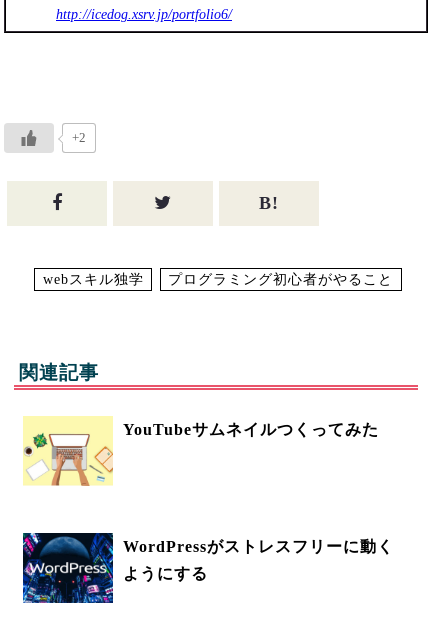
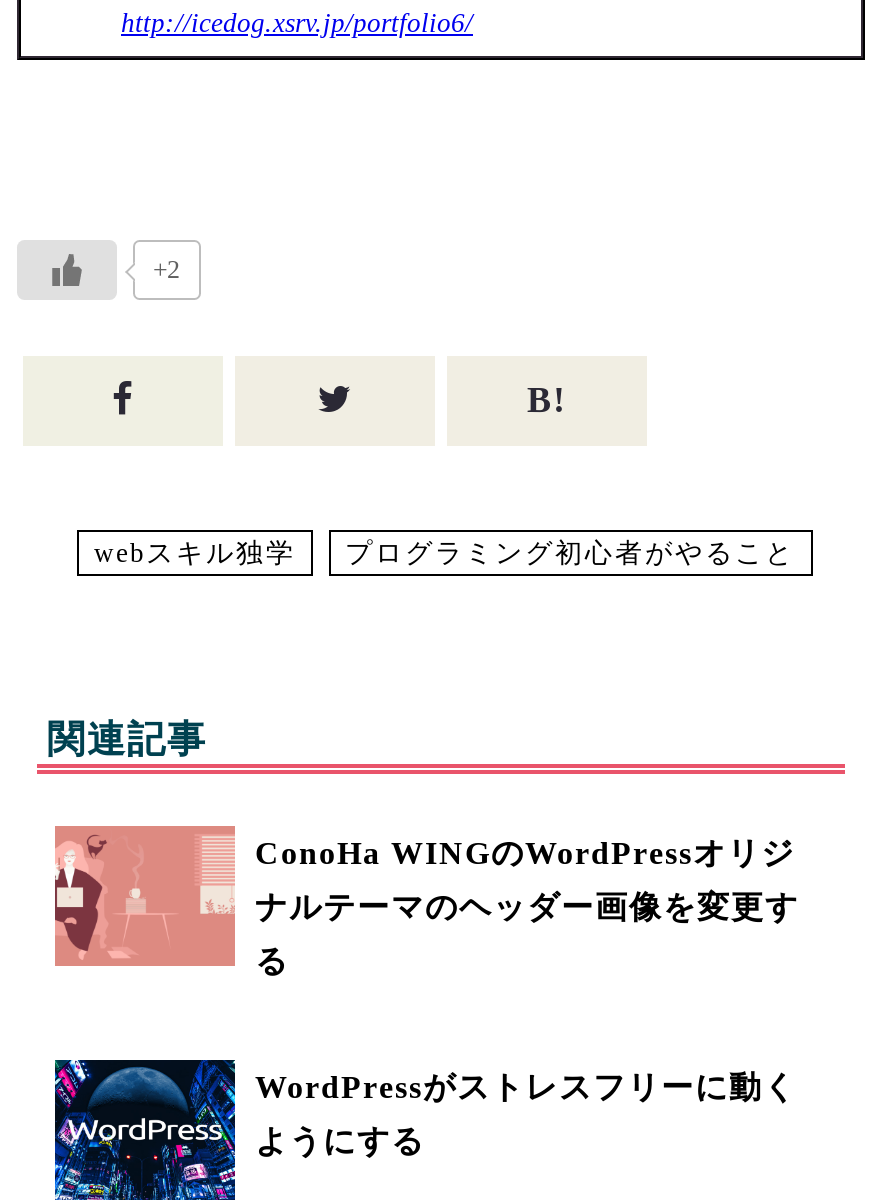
[23,416,379,486] [image] | YouTubeサムネイルつくってみた -> [53,825,799,979] [image] | ConoHa WINGのWordPressオリジ | ナルテーマのヘッダー画像を変更す | る

